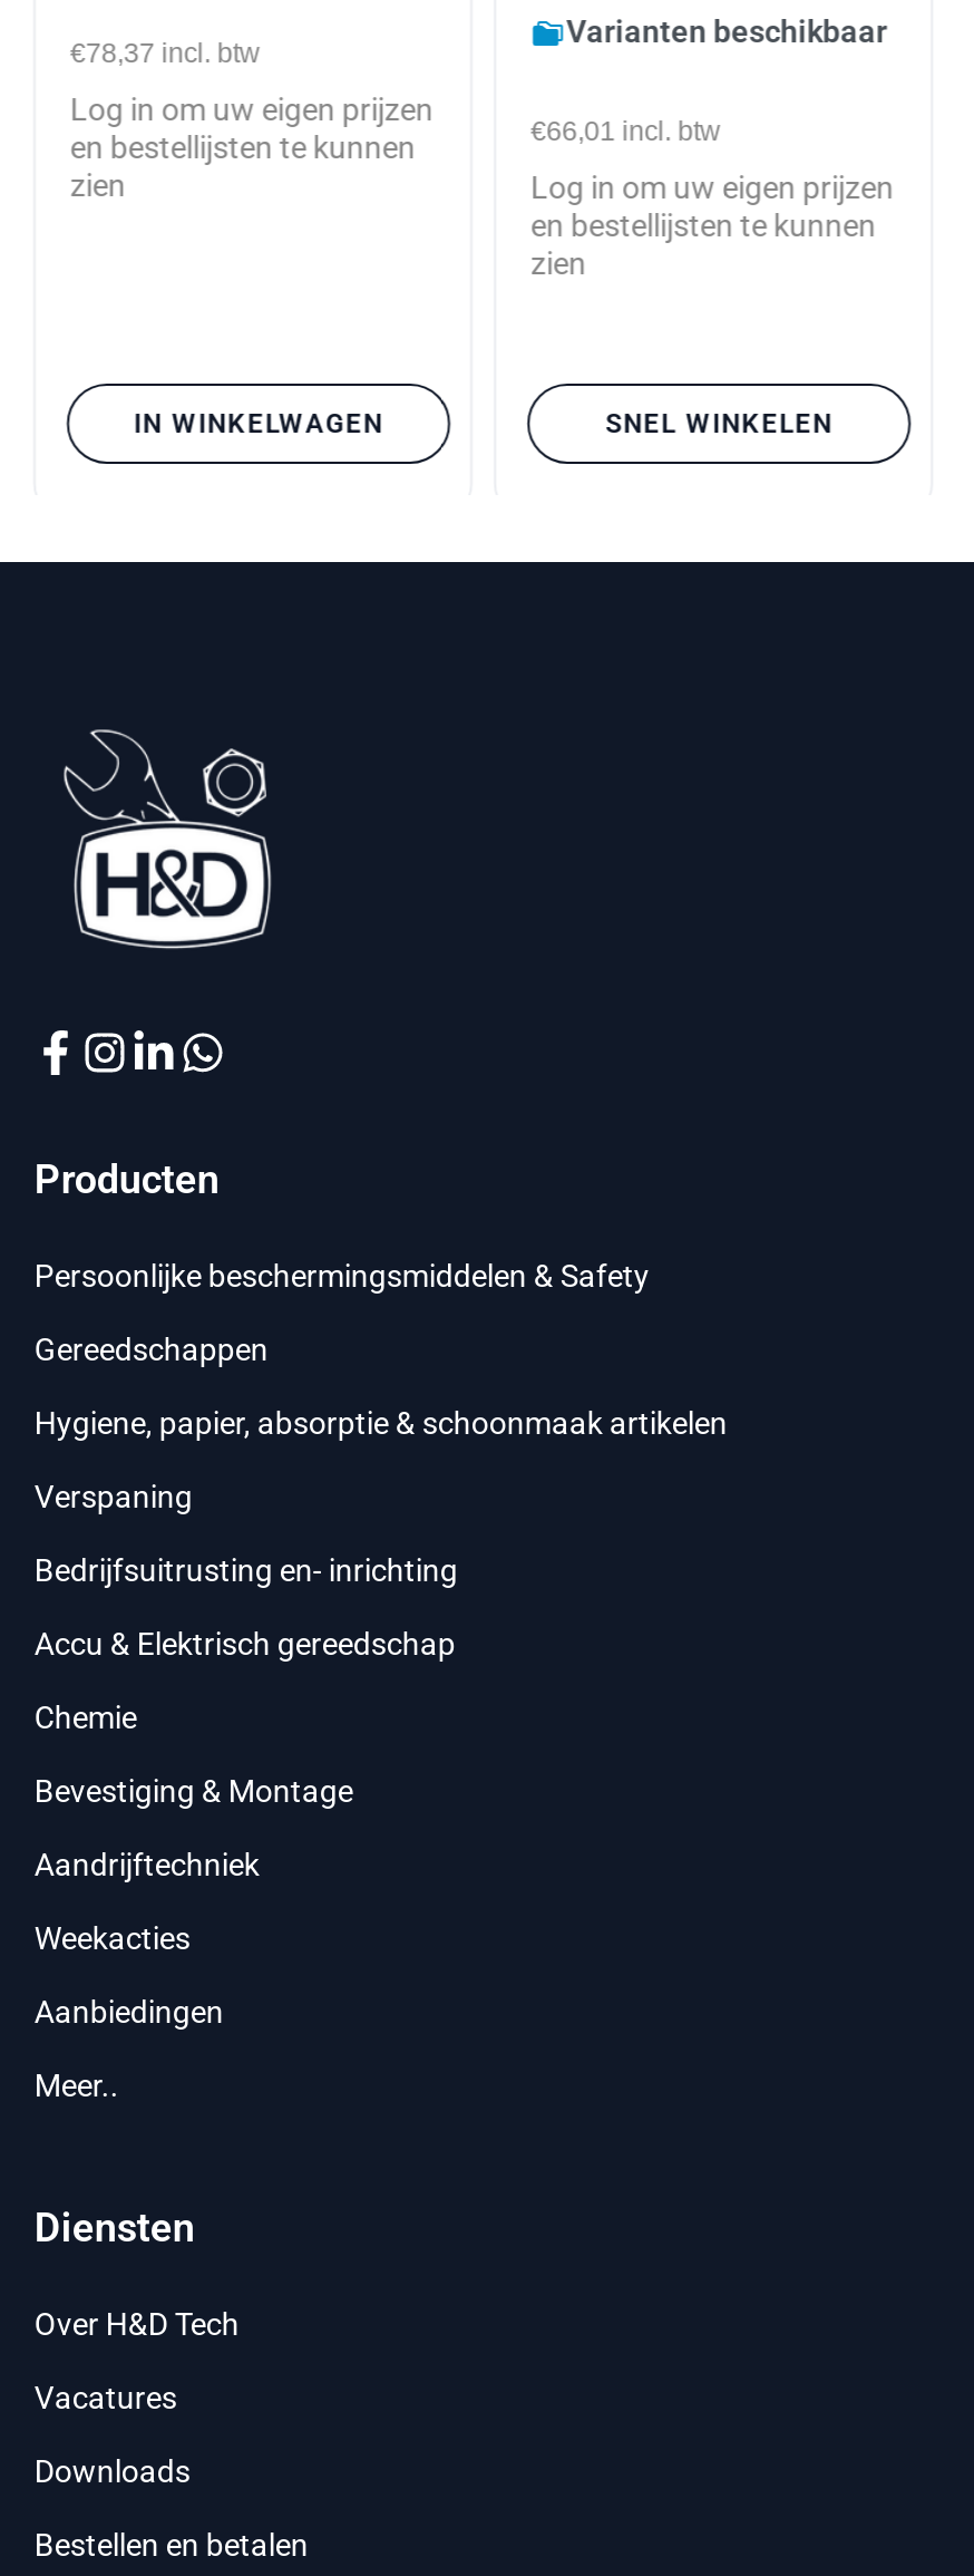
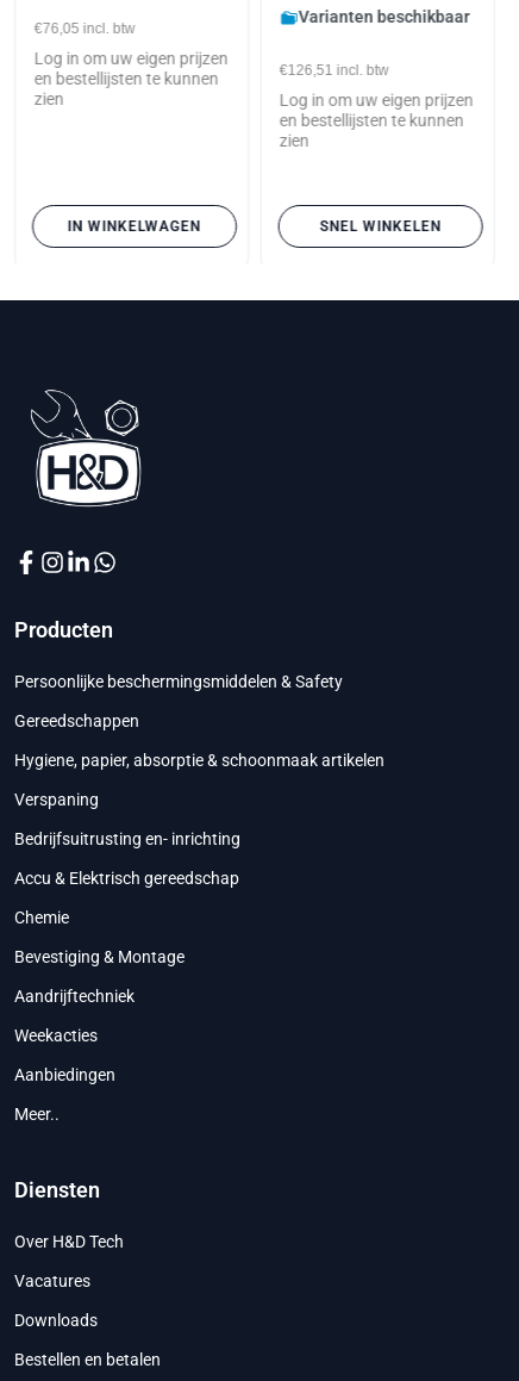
[70,39,259,70] €78,37 incl. btw -> [34,21,135,37] €76,05 incl. btw
[530,117,720,148] €66,01 incl. btw -> [280,62,389,79] €126,51 incl. btw

